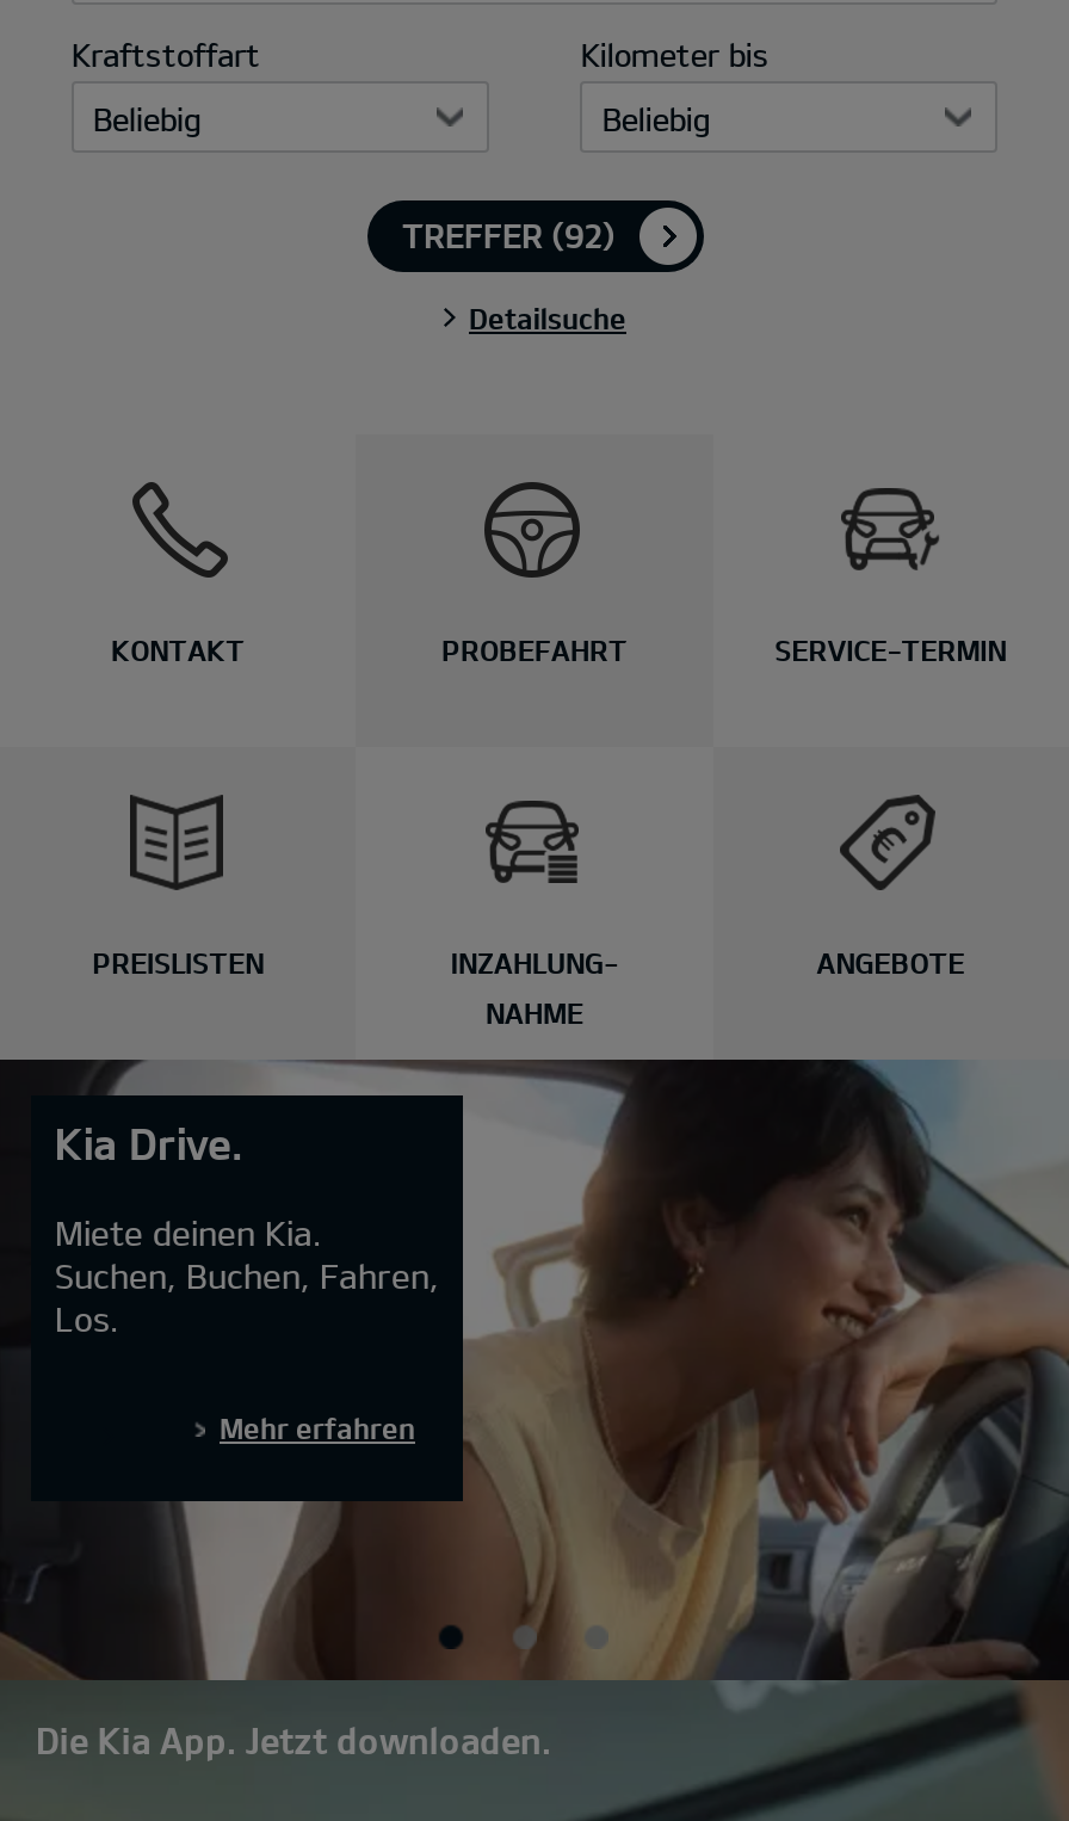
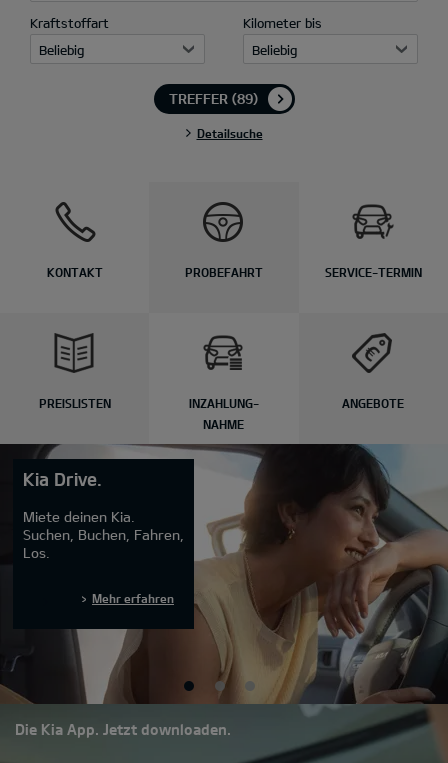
[402,215,614,255] TREFFER (92) -> [168,90,257,107] TREFFER (89)

